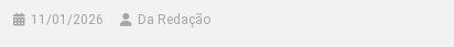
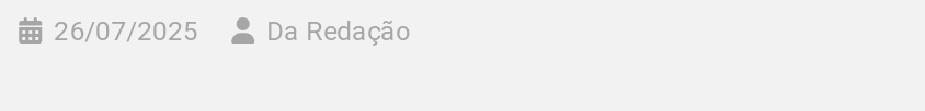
[31,12,104,27] 11/01/2026 -> [54,16,199,47] 26/07/2025

